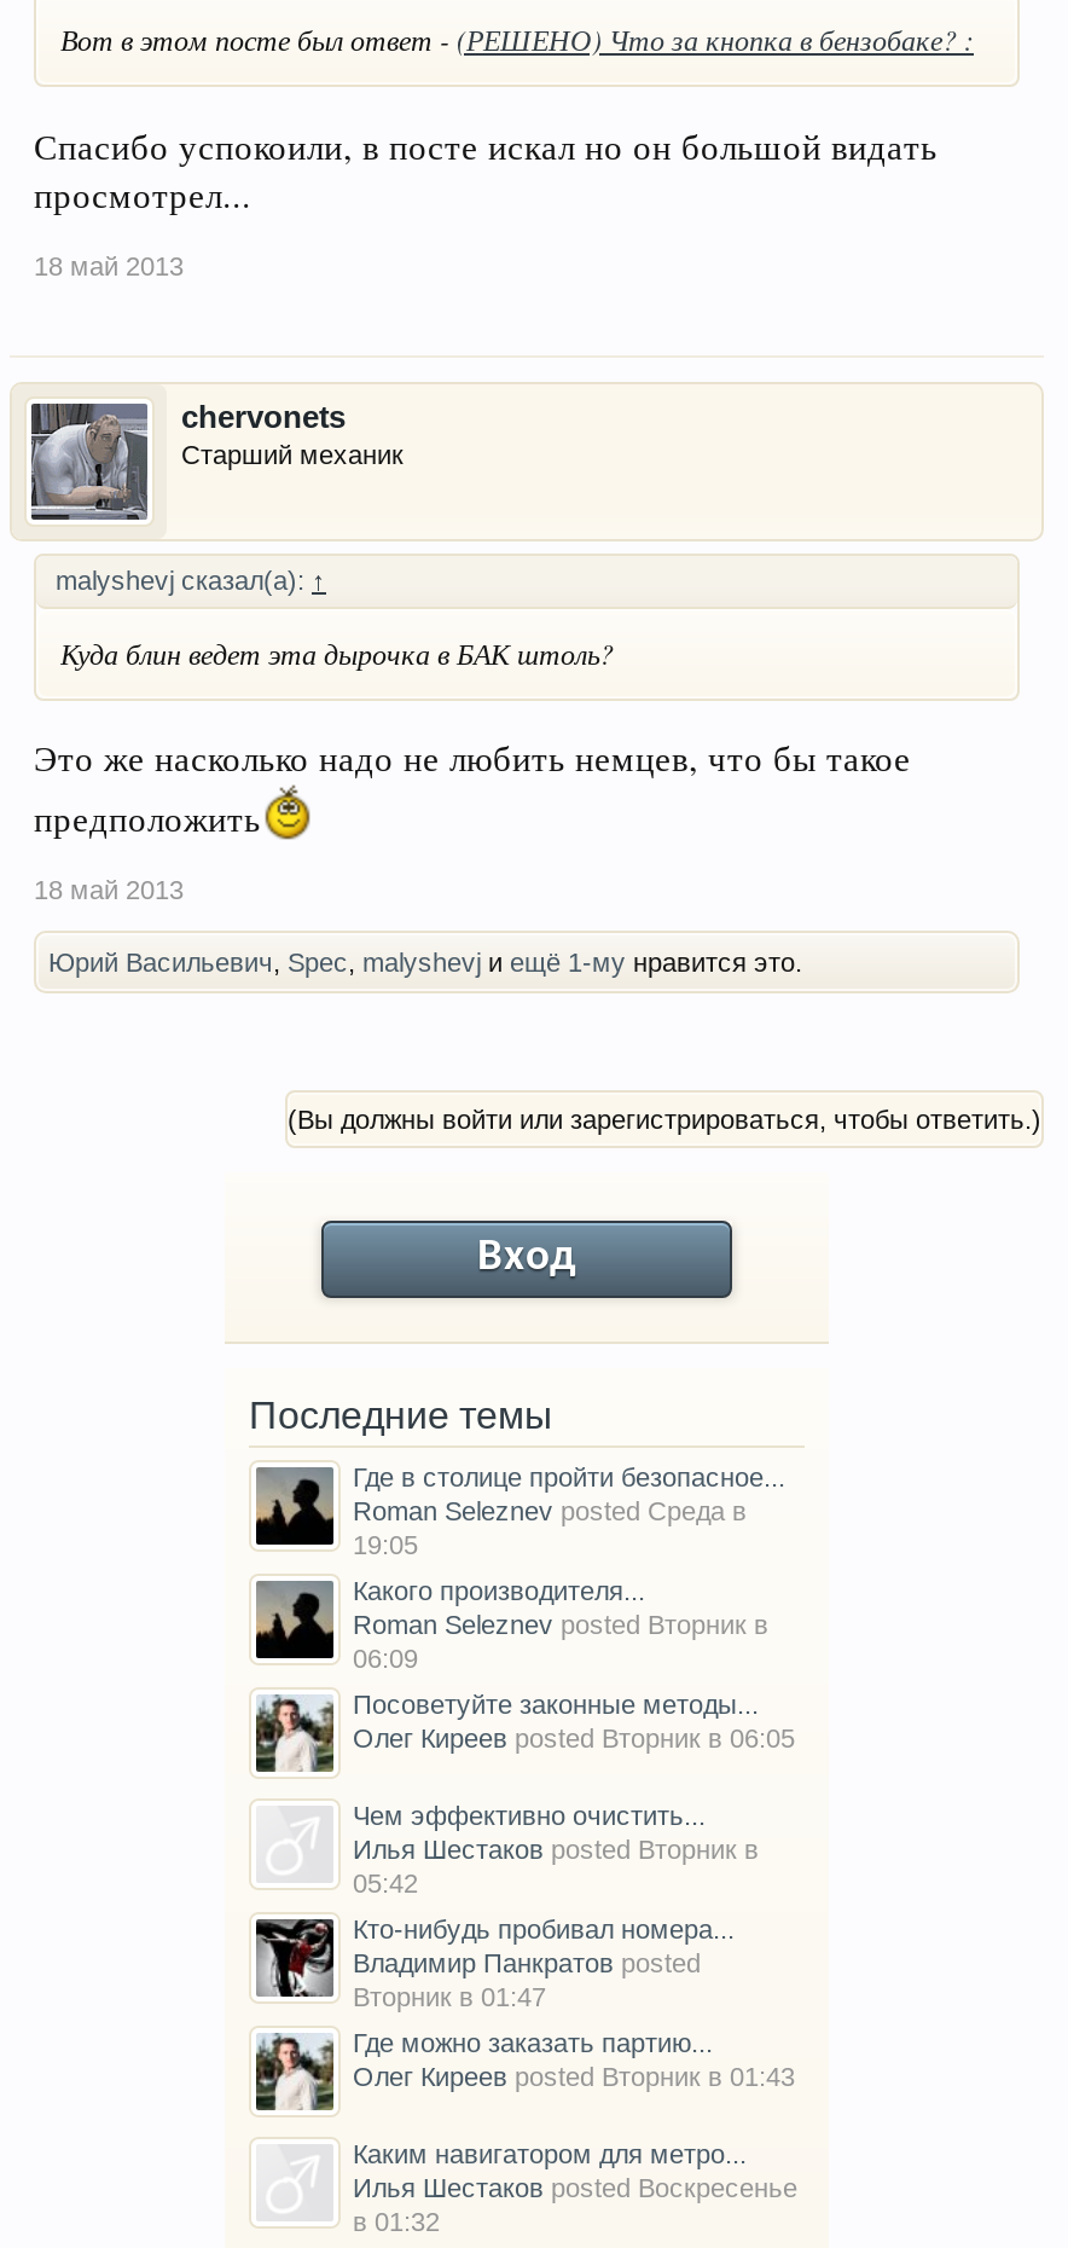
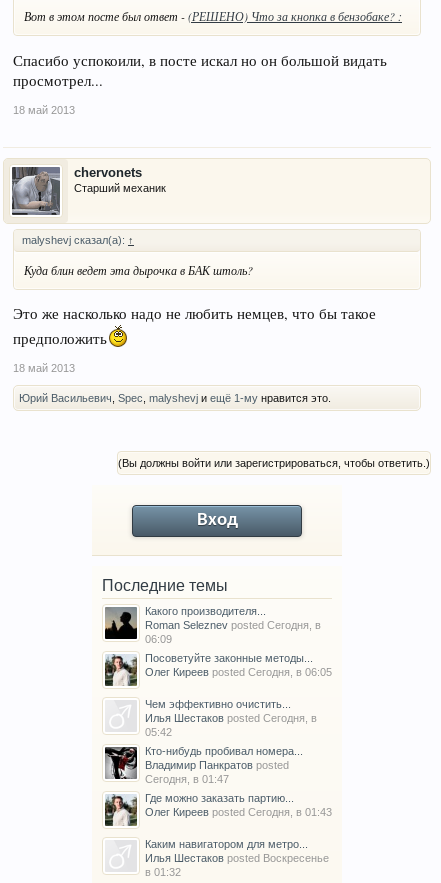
[353,1463,785,1560] Где в столице пройти безопасное... | Roman Seleznev posted Среда в | 19:05 -> none
[353,1611,768,1640] Roman Seleznev posted Вторник в -> [145,619,321,631] Roman Seleznev posted Сегодня, в
[353,1724,795,1753] Олег Киреев posted Вторник в 06:05 -> [145,666,332,678] Олег Киреев posted Сегодня, в 06:05
[353,1835,759,1864] Илья Шестаков posted Вторник в -> [145,712,317,724] Илья Шестаков posted Сегодня, в
[353,1983,546,2012] Вторник в 01:47 -> [145,773,229,785] Сегодня, в 01:47
[353,2063,795,2092] Олег Киреев posted Вторник в 01:43 -> [145,806,332,818] Олег Киреев posted Сегодня, в 01:43

